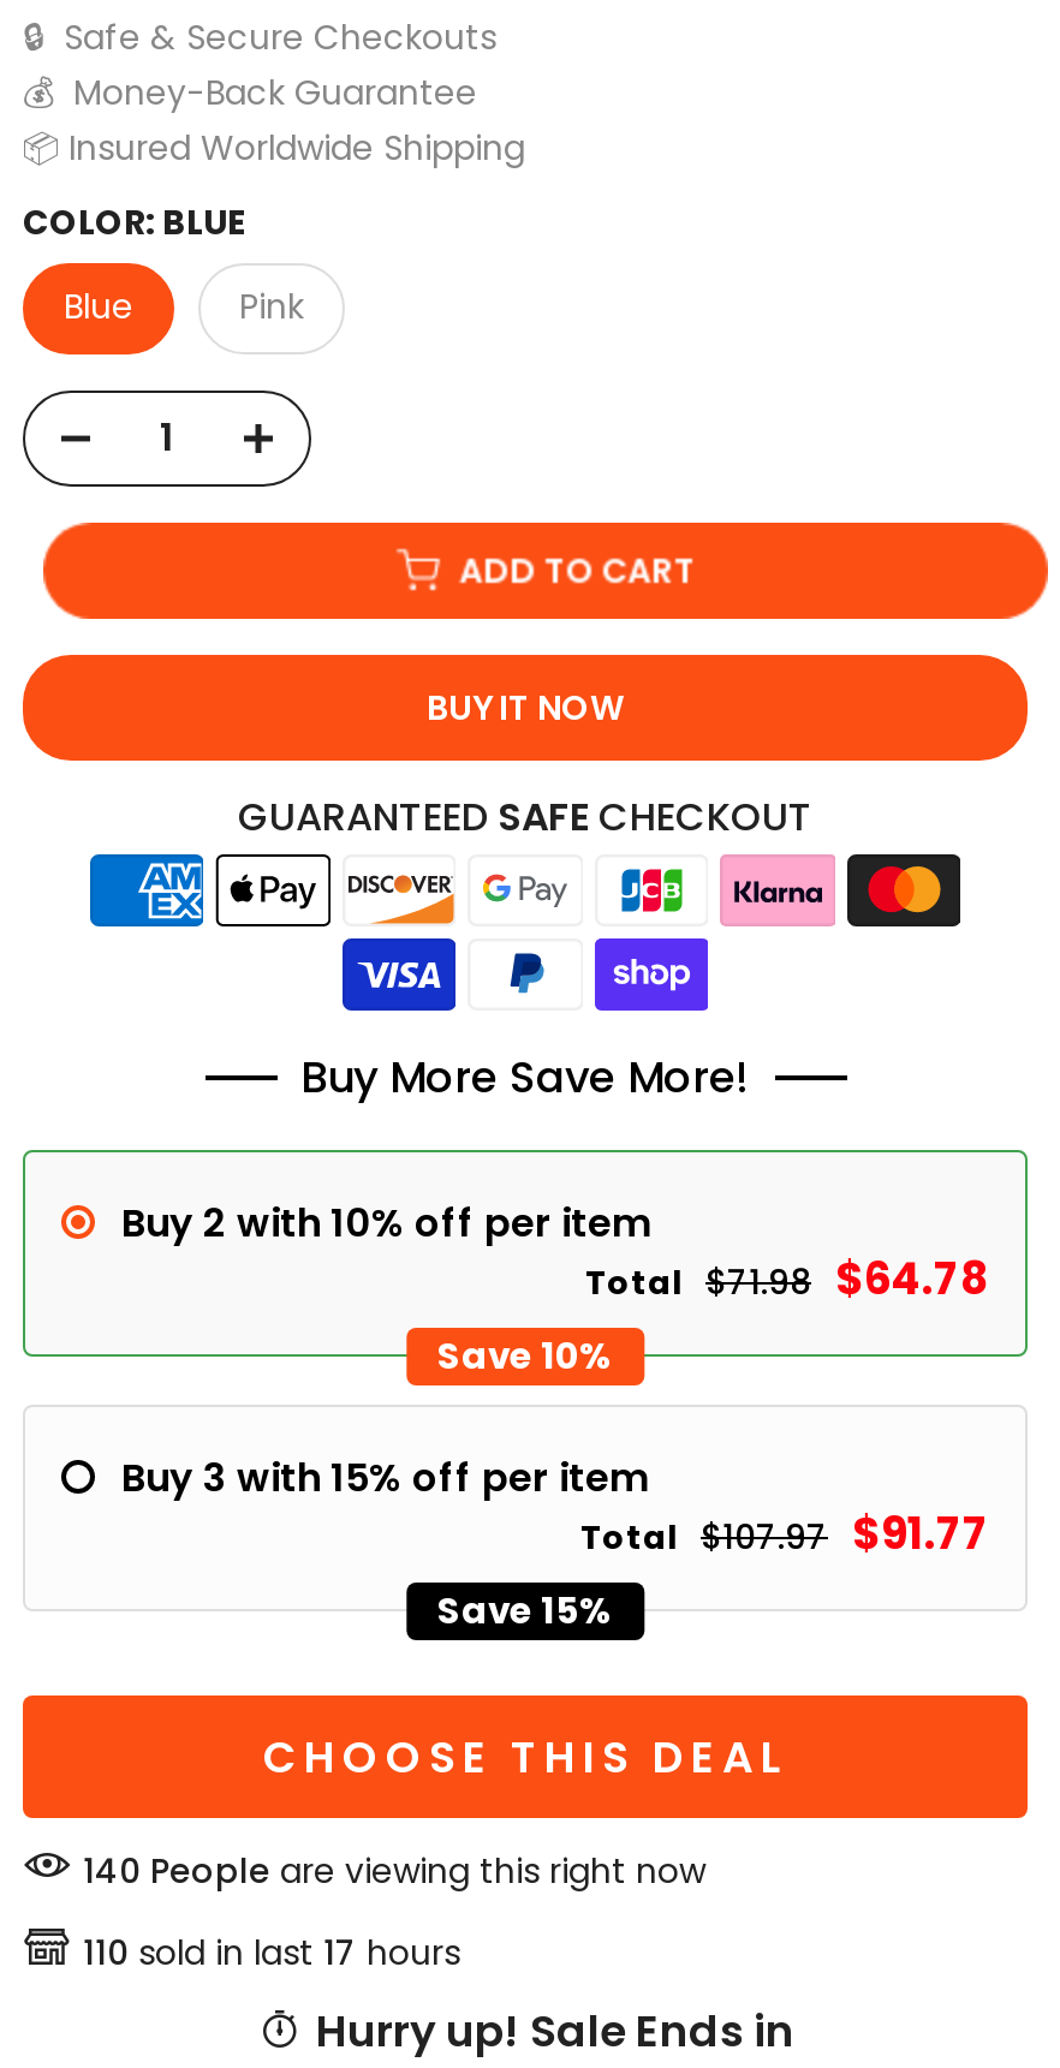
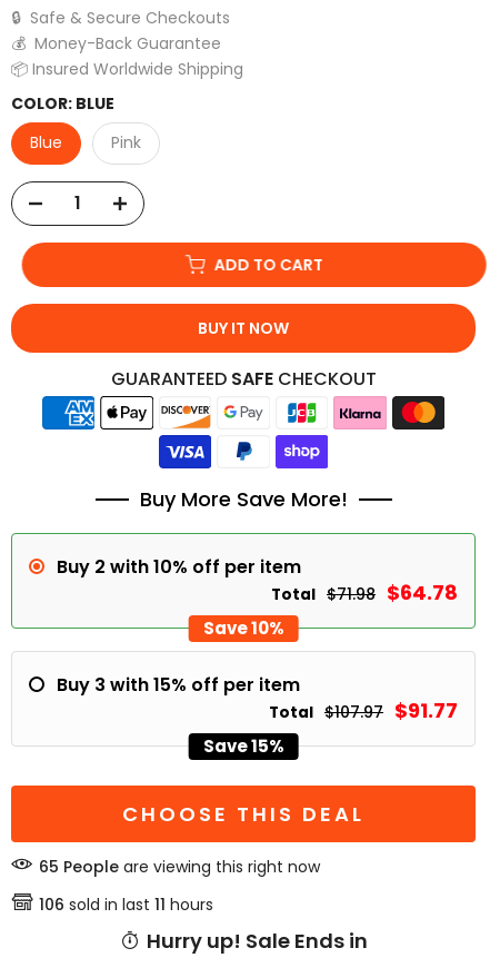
[83,1846,705,1894] 140 People are viewing this right now -> [39,855,320,878] 65 People are viewing this right now
[83,1928,460,1976] 110 sold in last 17 hours -> [39,893,213,915] 106 sold in last 11 hours

